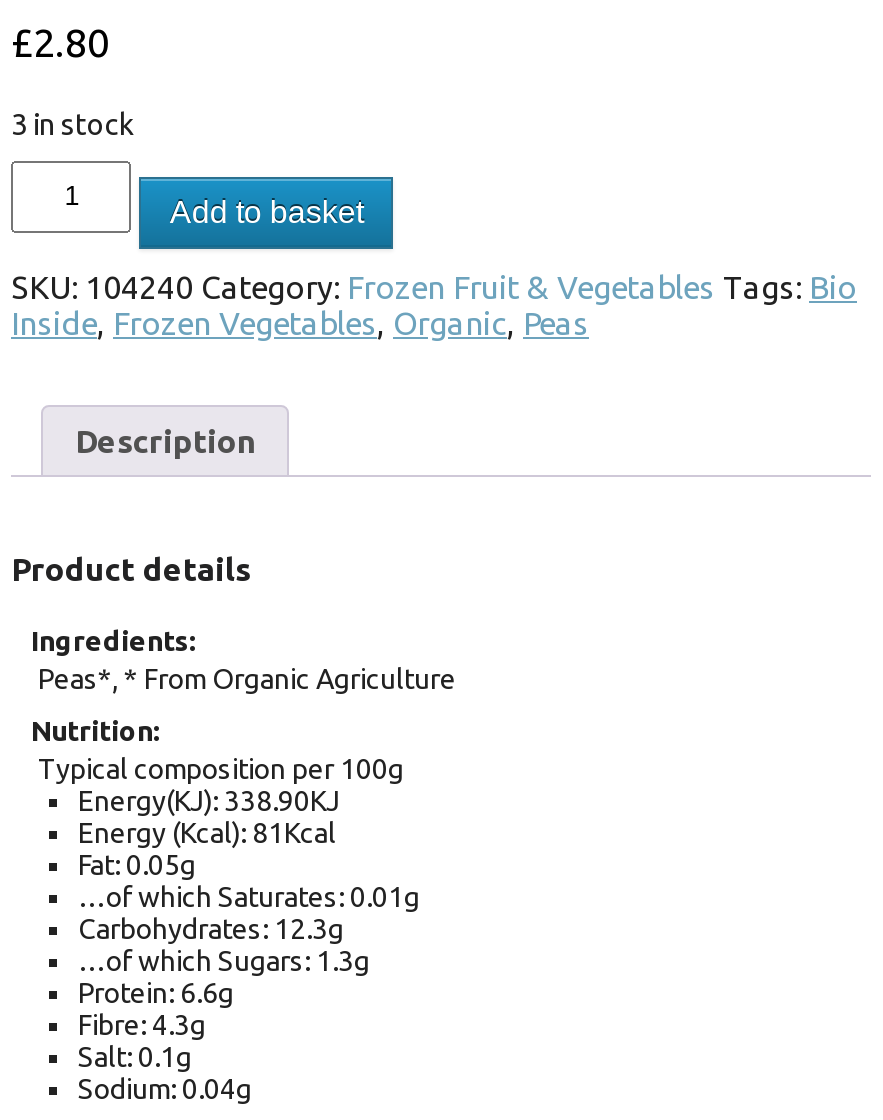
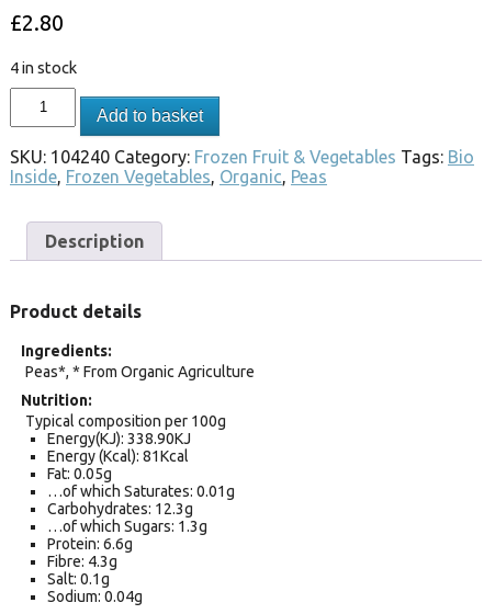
[11,107,133,141] 3 in stock -> [10,58,77,77] 4 in stock

